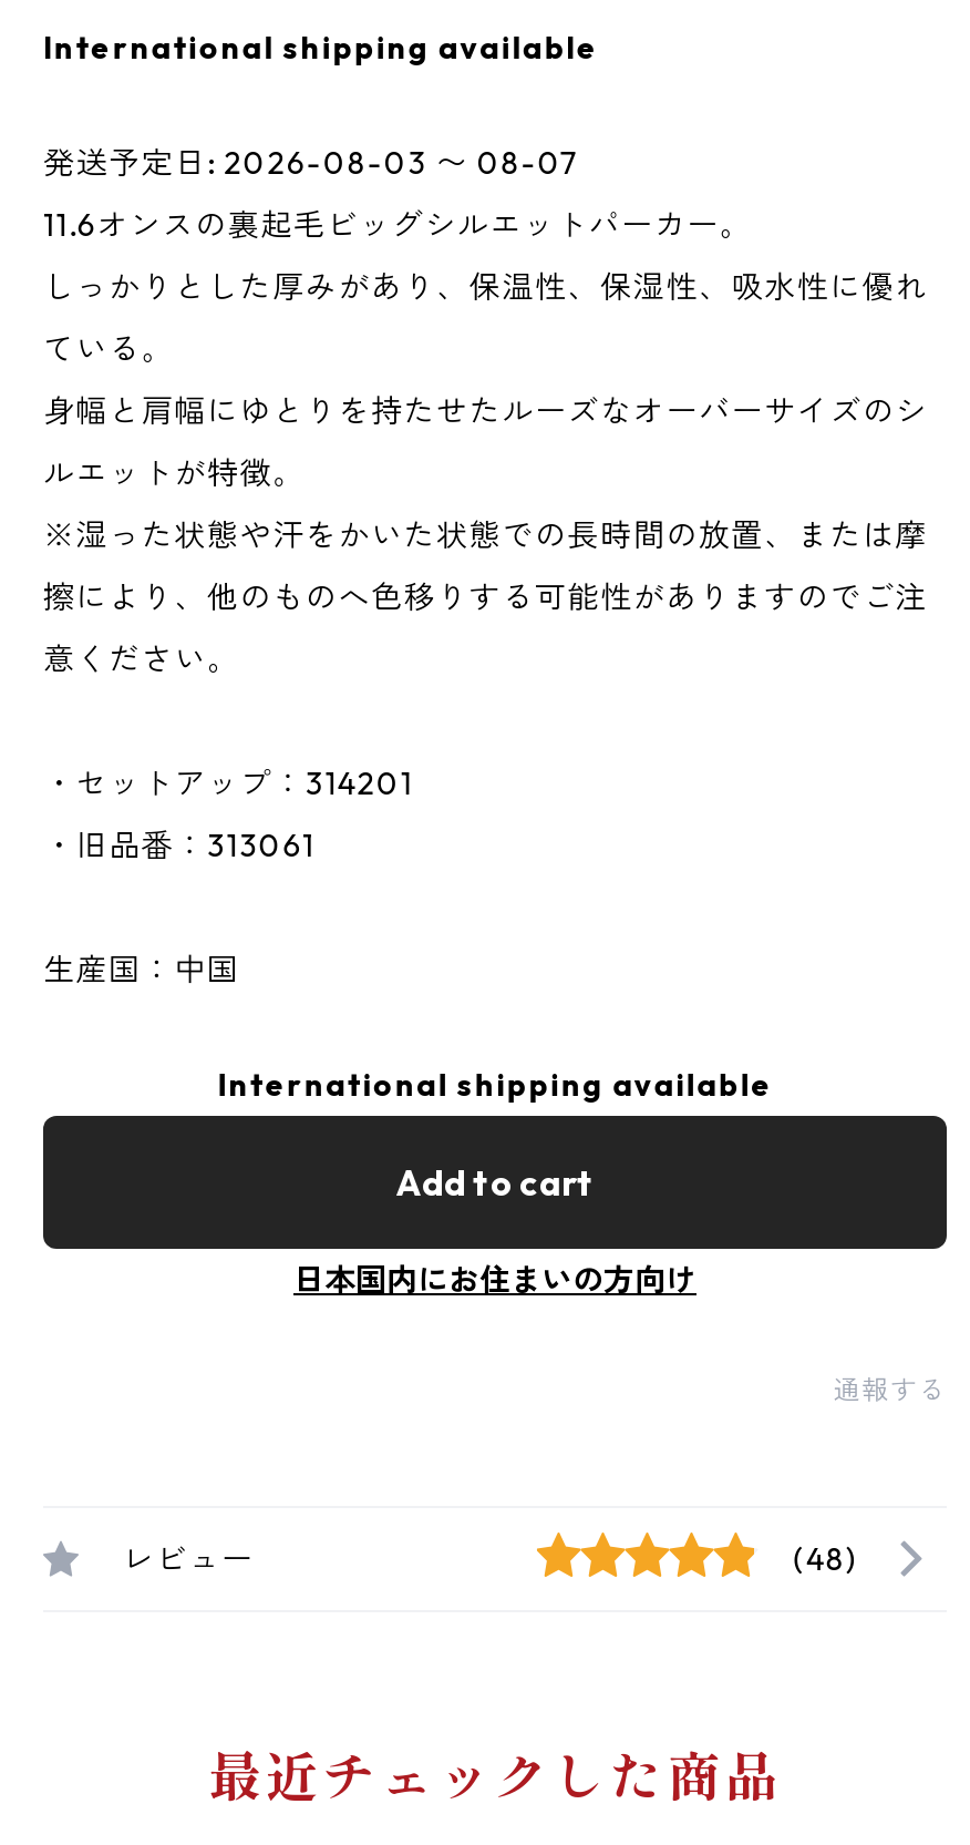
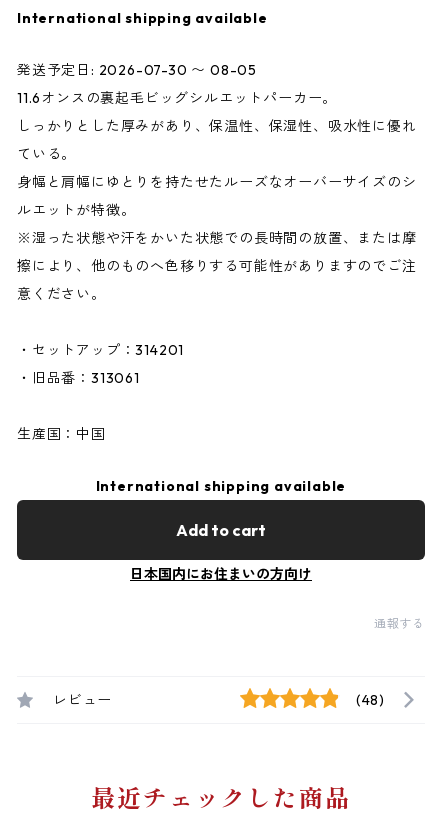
[43,143,579,183] 発送予定日: 2026-08-03 〜 08-07 -> [17,61,257,79] 発送予定日: 2026-07-30 〜 08-05

